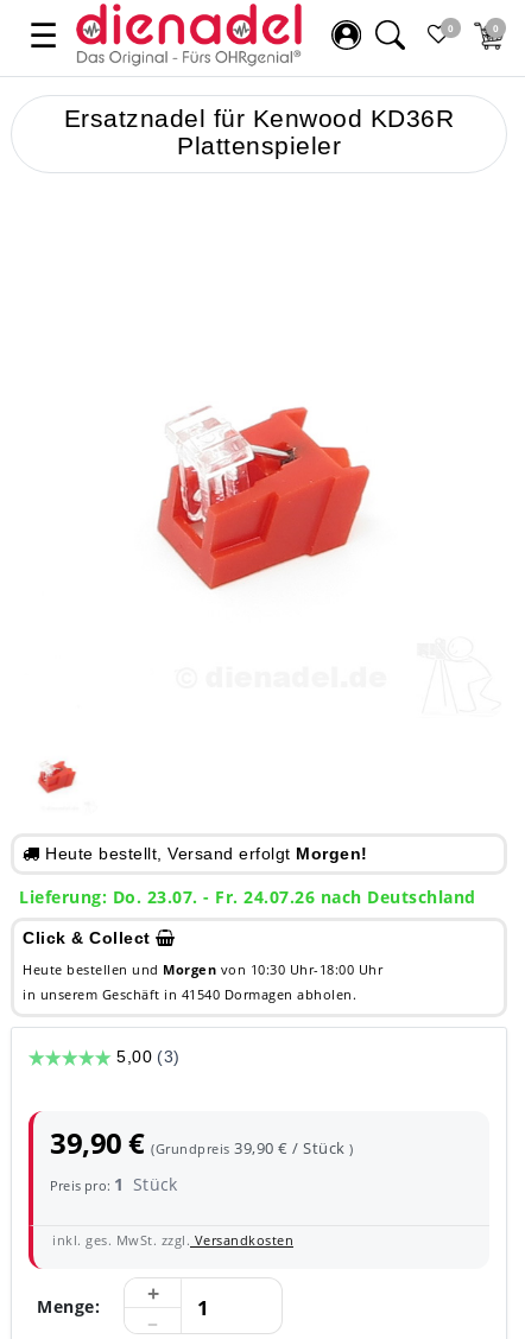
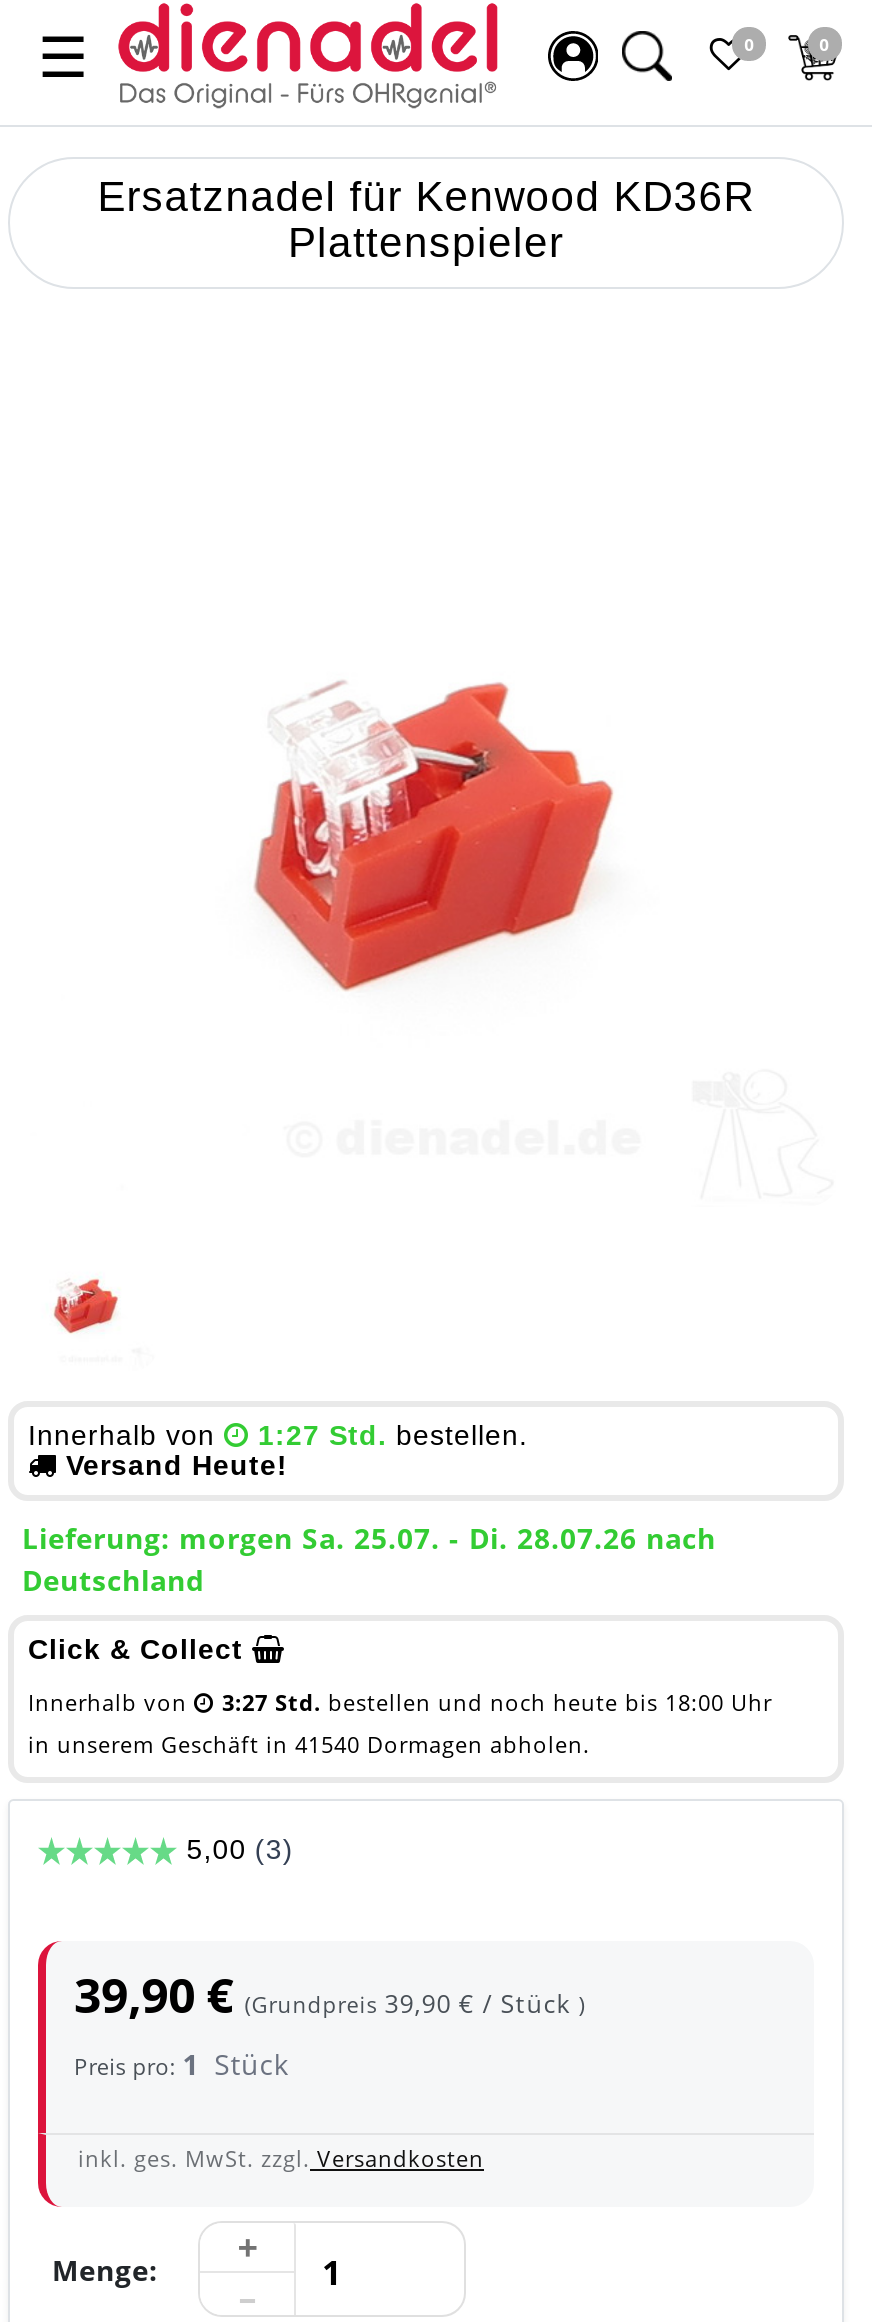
[40,844,368,863] Heute bestellt, Versand erfolgt Morgen! -> [28,1420,528,1482] Innerhalb von | 1:27 Std. bestellen. | Versand Heute!
[19,886,476,909] Lieferung: Do. 23.07. - Fr. 24.07.26 nach Deutschland -> [22,1520,716,1600] Lieferung: morgen Sa. 25.07. - Di. 28.07.26 nach | Deutschland
[23,961,382,979] Heute bestellen und Morgen von 10:30 Uhr-18:00 Uhr -> [28,1688,772,1718] Innerhalb von | 3:27 Std. bestellen und noch heute bis 18:00 Uhr

